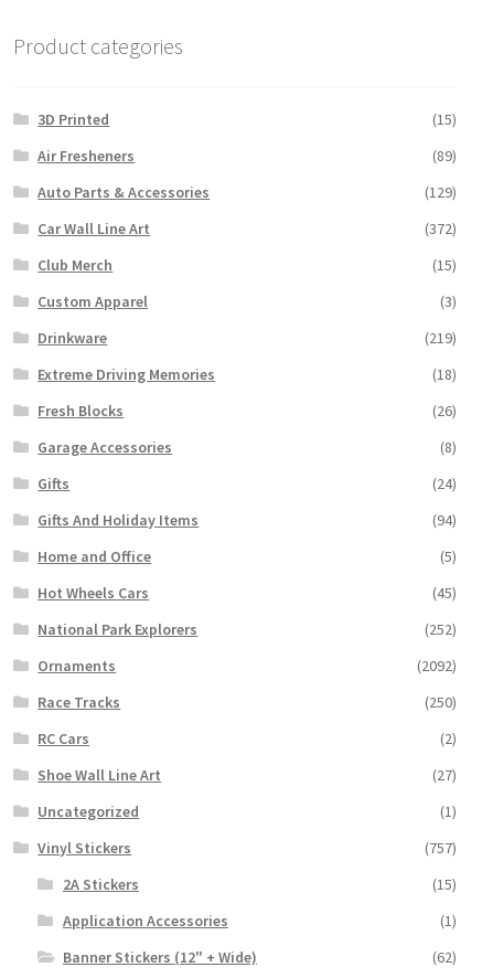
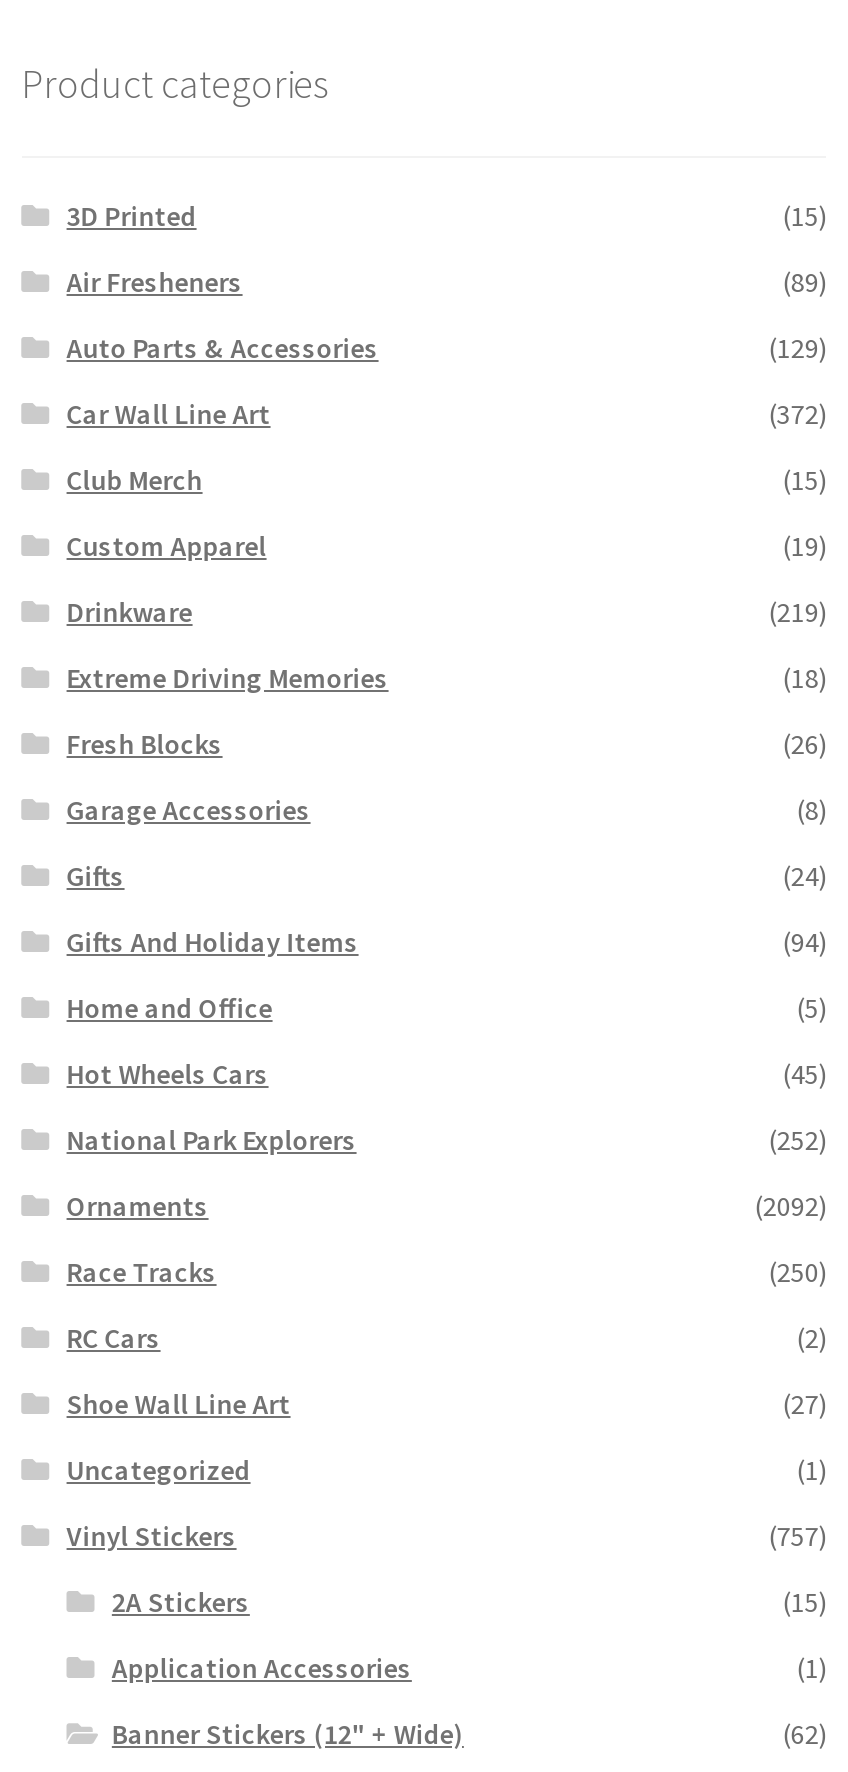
[441,291,457,311] (3) -> [783,528,827,564] (19)

